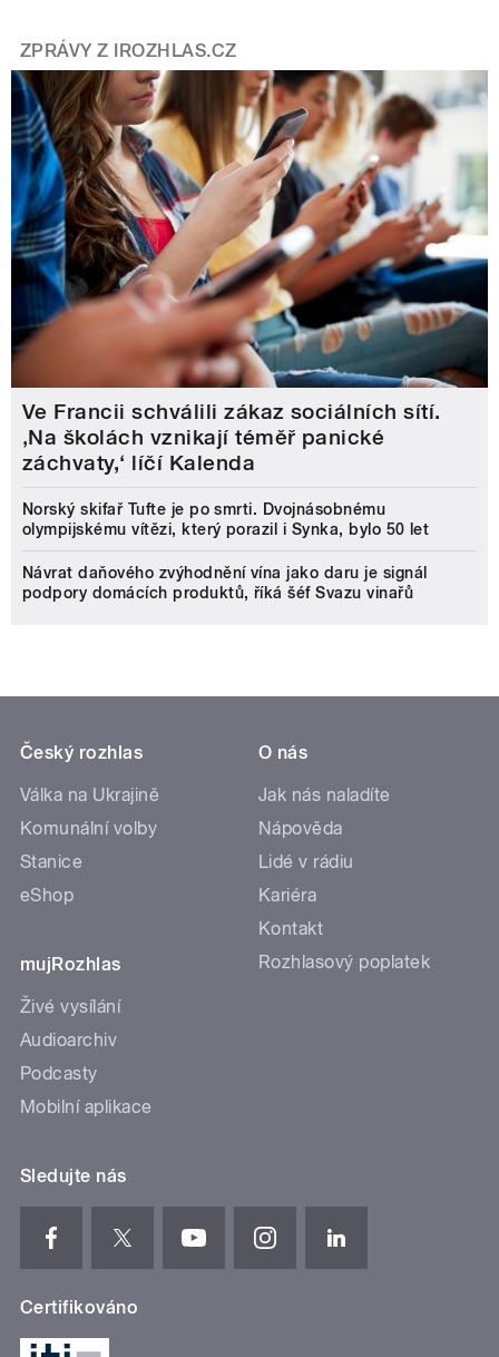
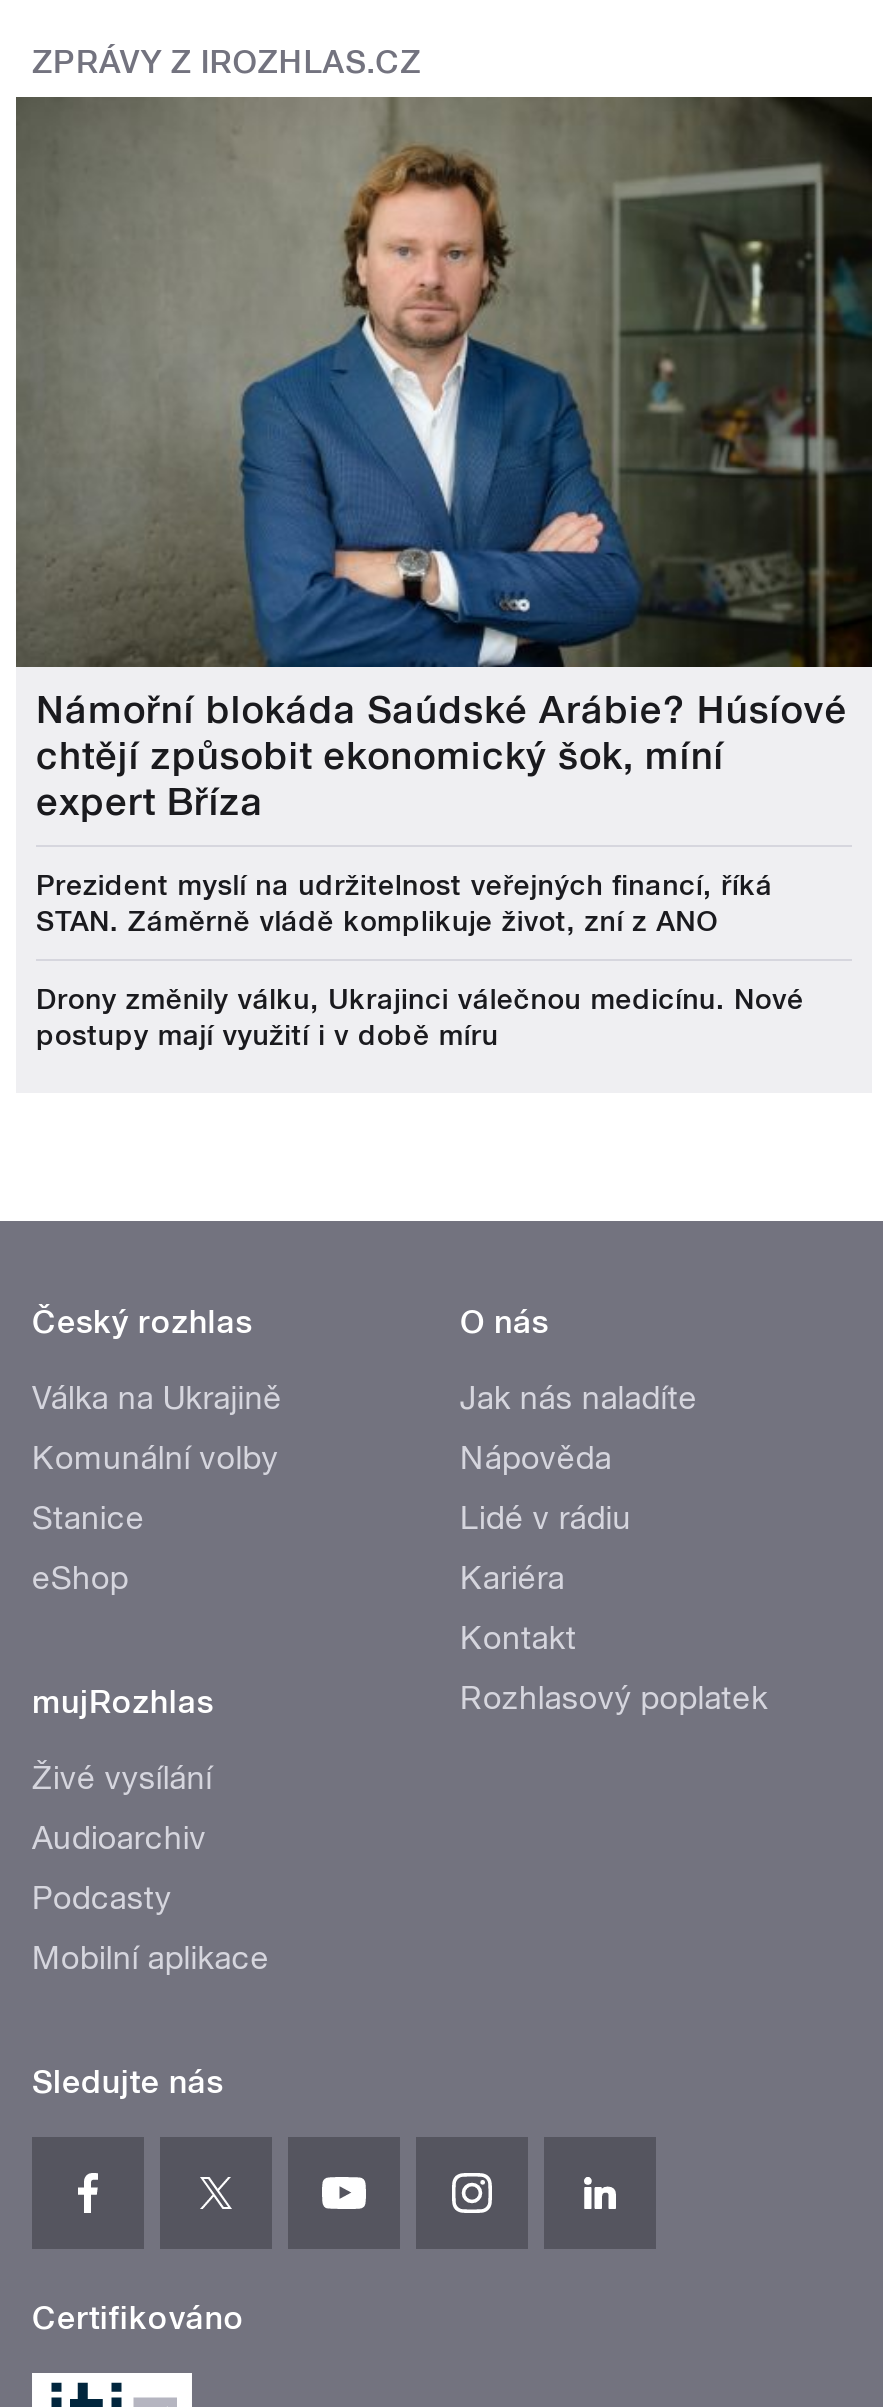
[10,69,489,476] [image] | Ve Francii schválili zákaz sociálních sítí. | ‚Na školách vznikají téměř panické | záchvaty,‘ líčí Kalenda -> [14,95,874,825] [image] | Námořní blokáda Saúdské Arábie? Húsíové | chtějí způsobit ekonomický šok, míní | expert Bříza
[22,500,429,538] Norský skifař Tufte je po smrti. Dvojnásobnému | olympijskému vítězi, který porazil i Synka, bylo 50 let -> [36,869,773,937] Prezident myslí na udržitelnost veřejných financí, říká | STAN. Záměrně vládě komplikuje život, zní z ANO
[22,564,427,602] Návrat daňového zvýhodnění vína jako daru je signál | podpory domácích produktů, říká šéf Svazu vinařů -> [36,983,804,1051] Drony změnily válku, Ukrajinci válečnou medicínu. Nové | postupy mají využití i v době míru

